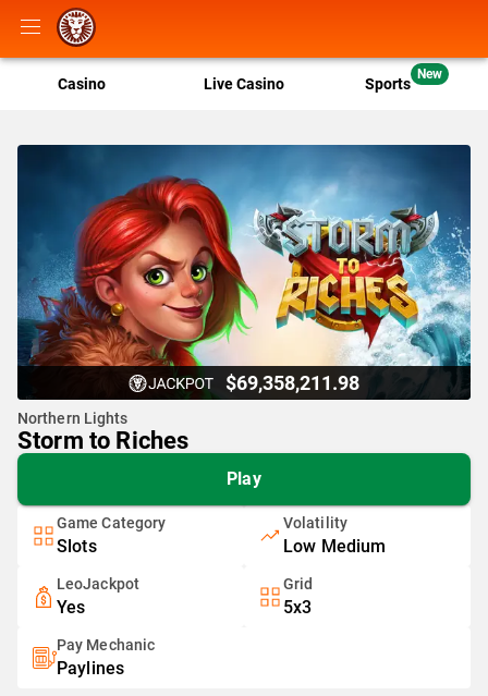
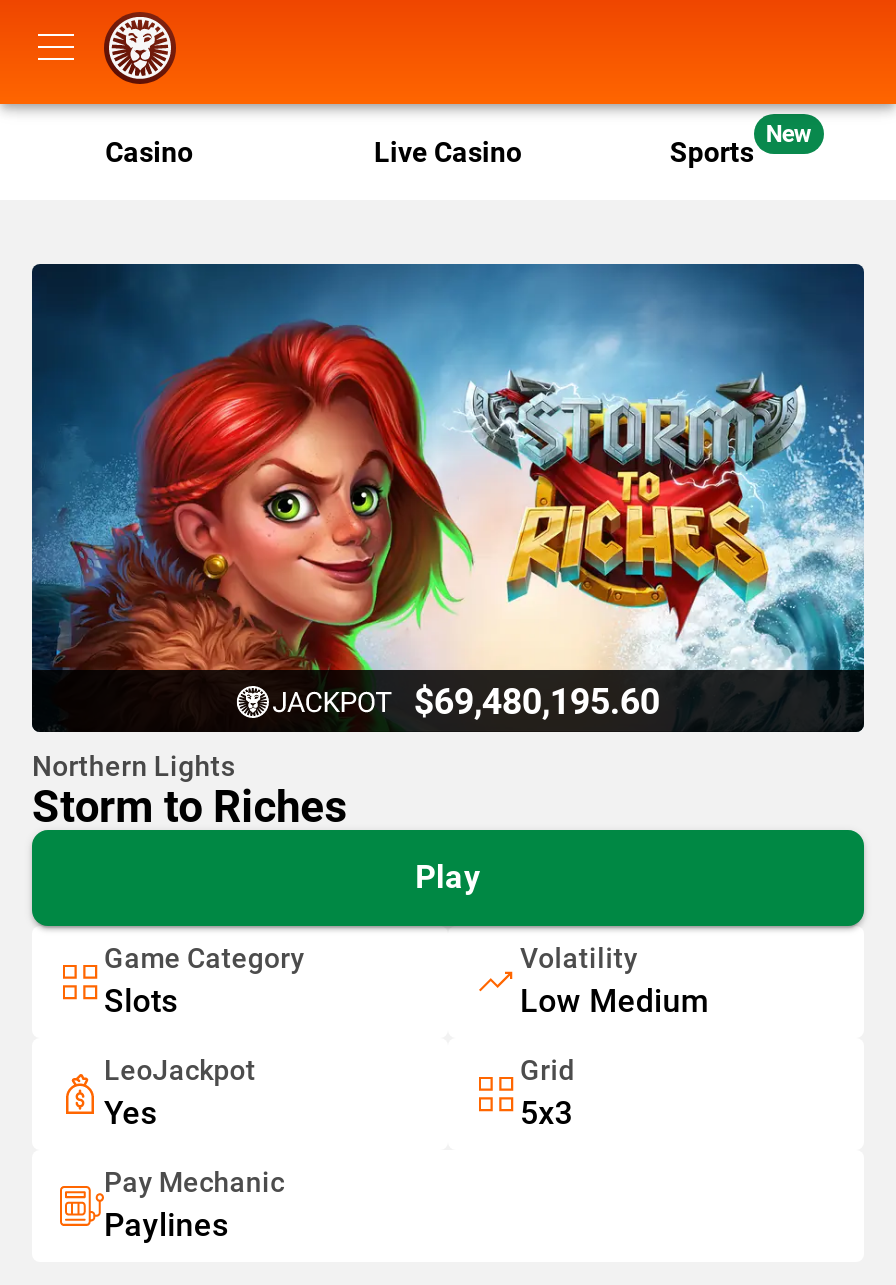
[225,371,359,394] $69,358,211.98 -> [414,680,660,722] $69,480,195.60

